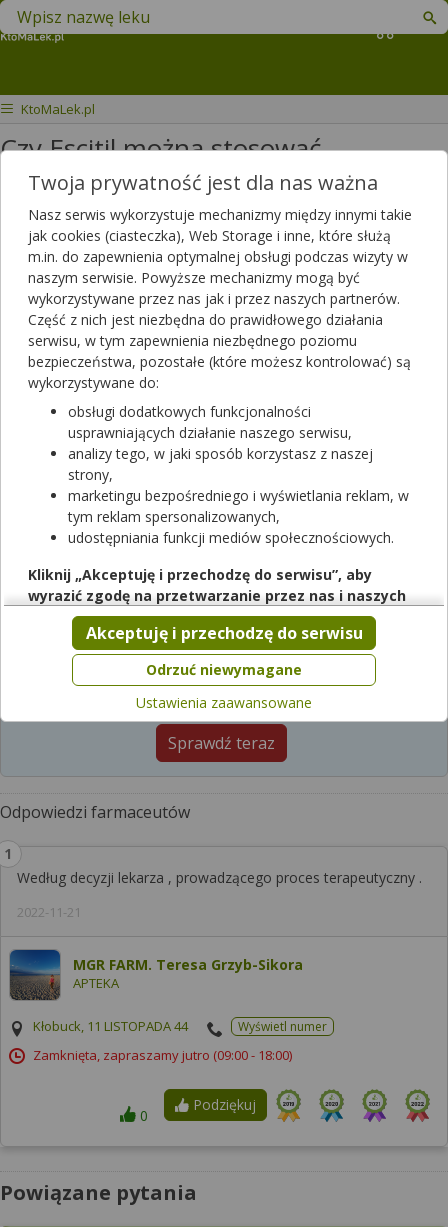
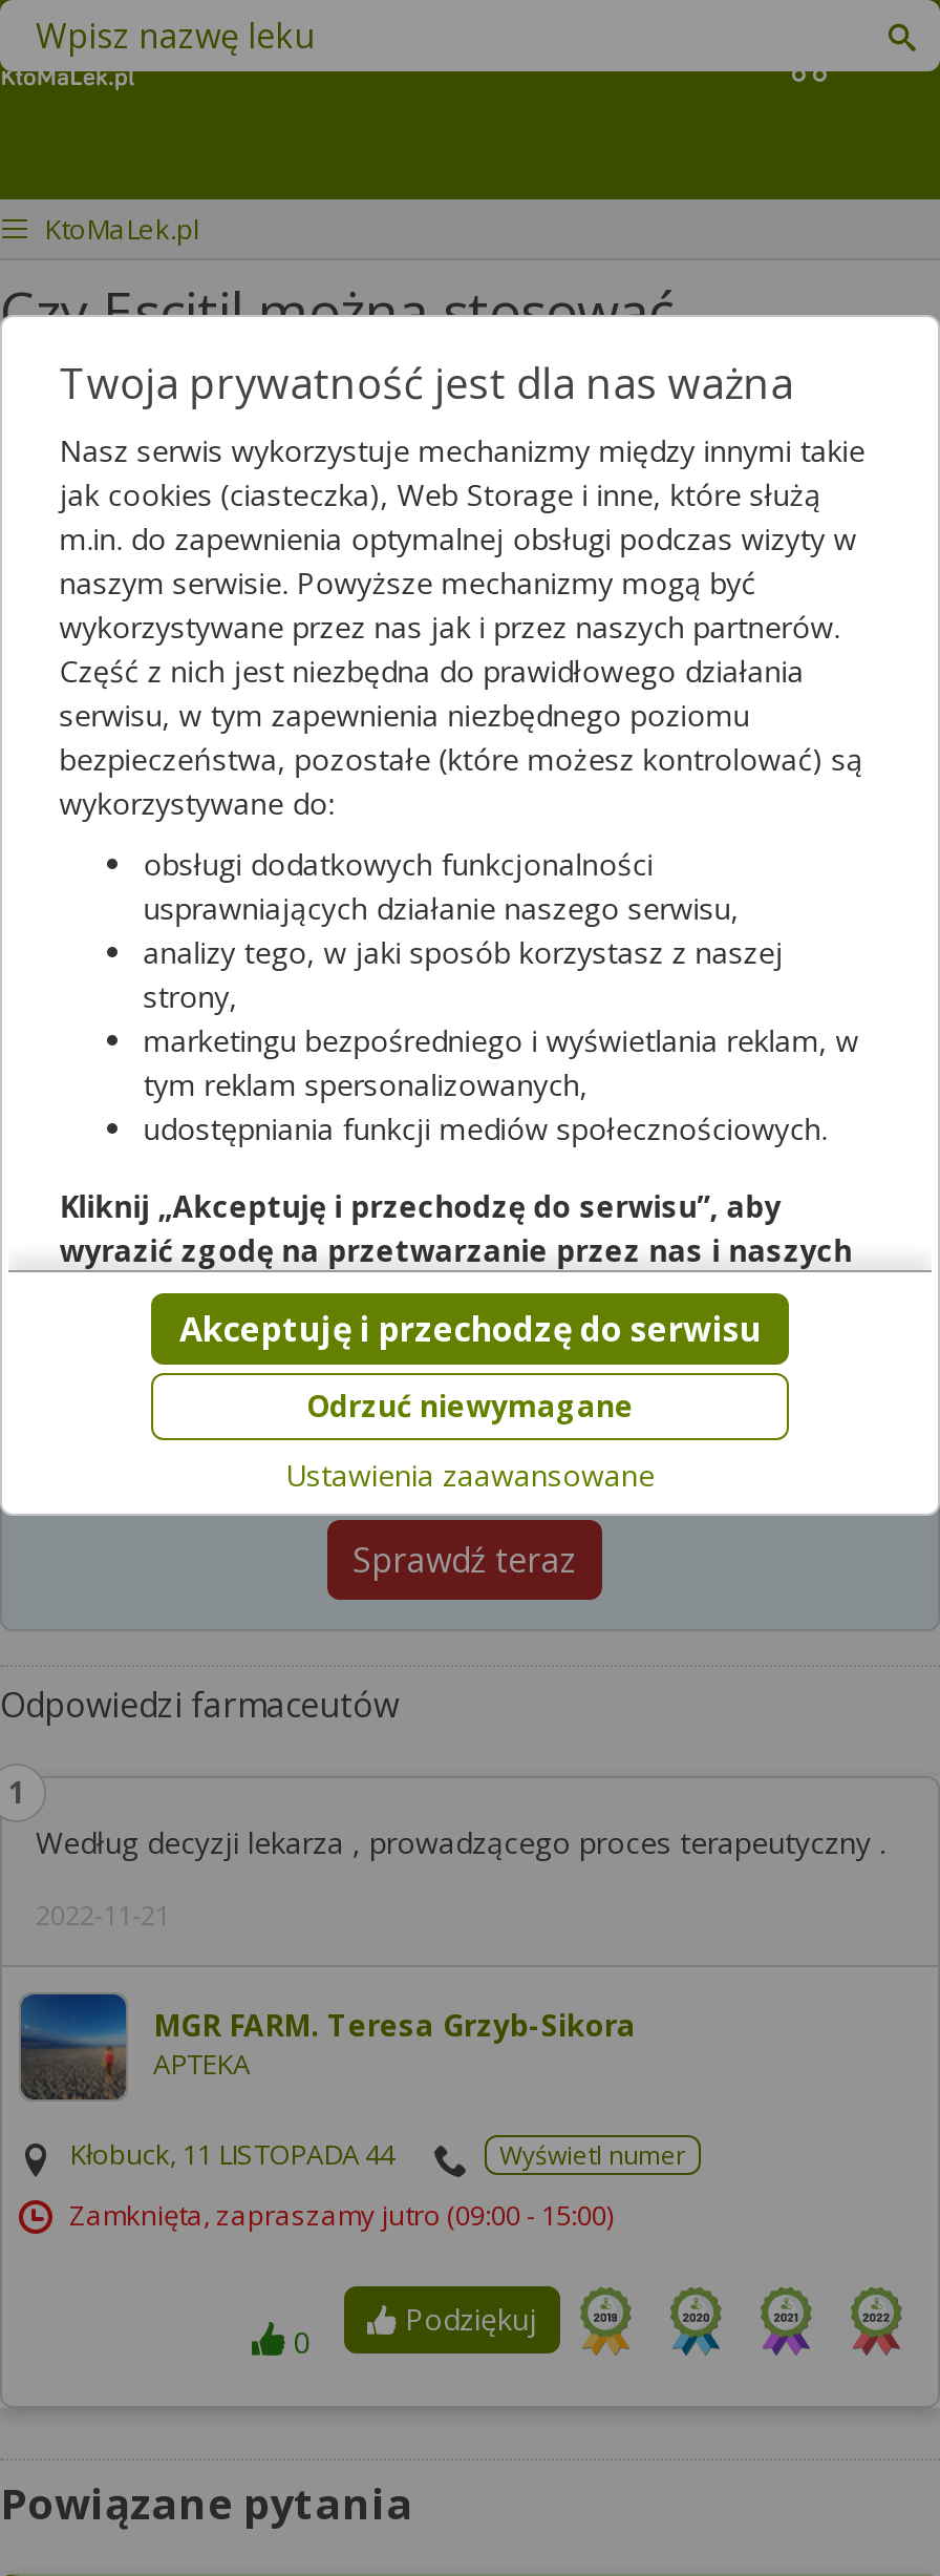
[33,1045,292,1063] Zamknięta, zapraszamy jutro (09:00 - 18:00) -> [69,2195,613,2233] Zamknięta, zapraszamy jutro (09:00 - 15:00)

